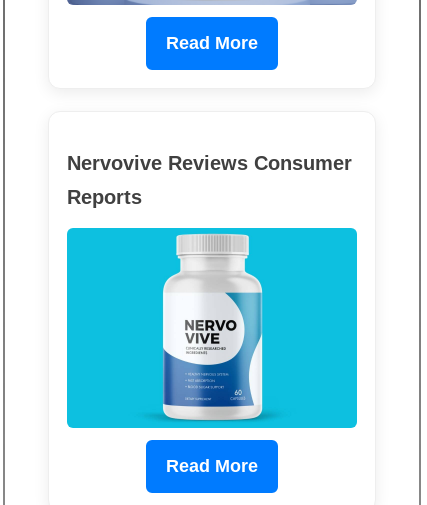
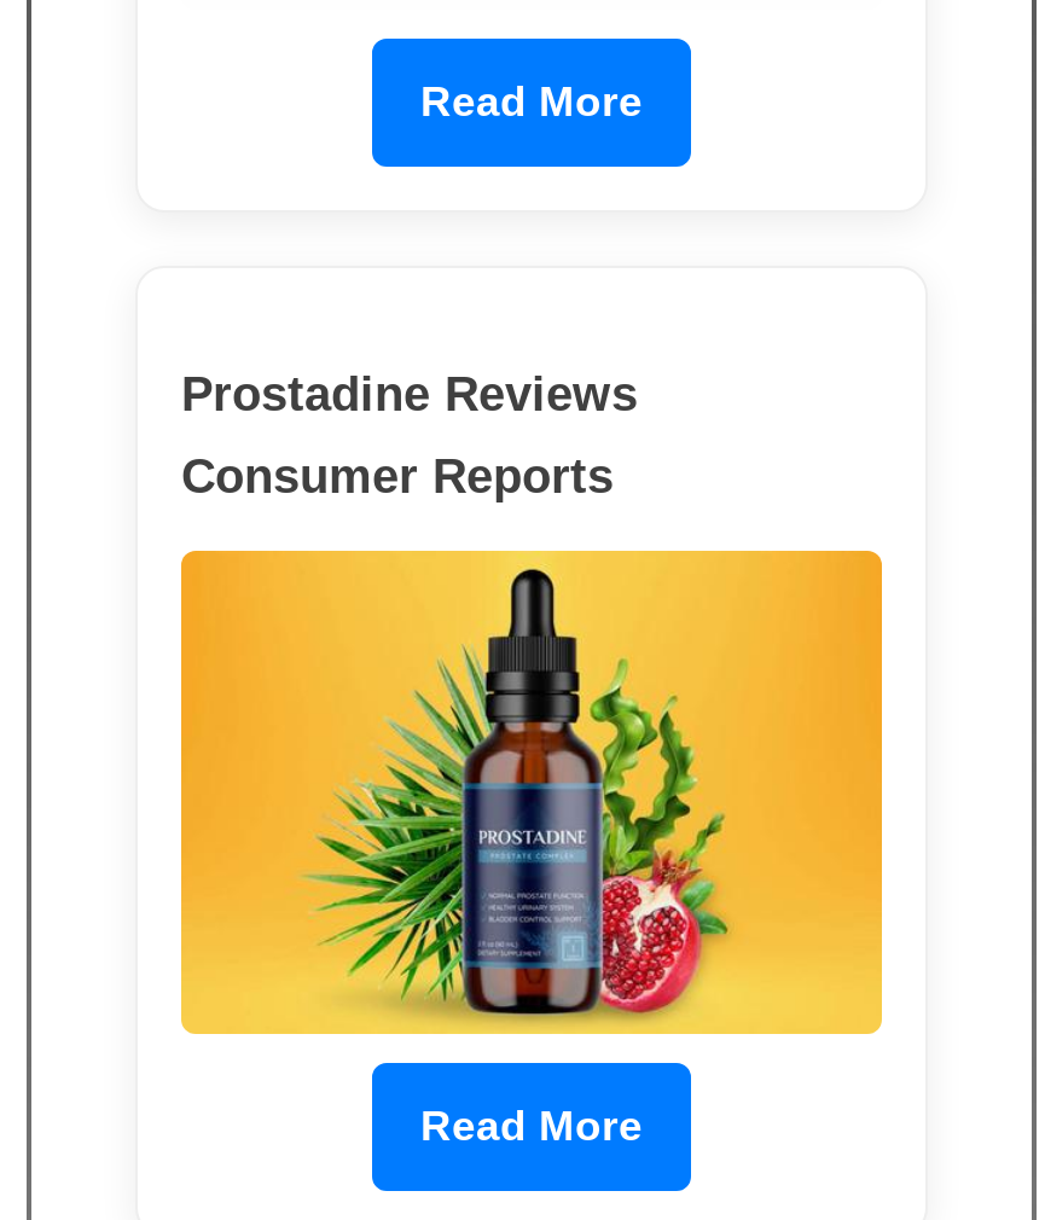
[67,152,352,174] Nervovive Reviews Consumer -> [181,368,638,421] Prostadine Reviews
[67,186,142,208] Reports -> [181,450,614,503] Consumer Reports
[66,227,358,429] [image] -> [179,548,884,1036] [image]

